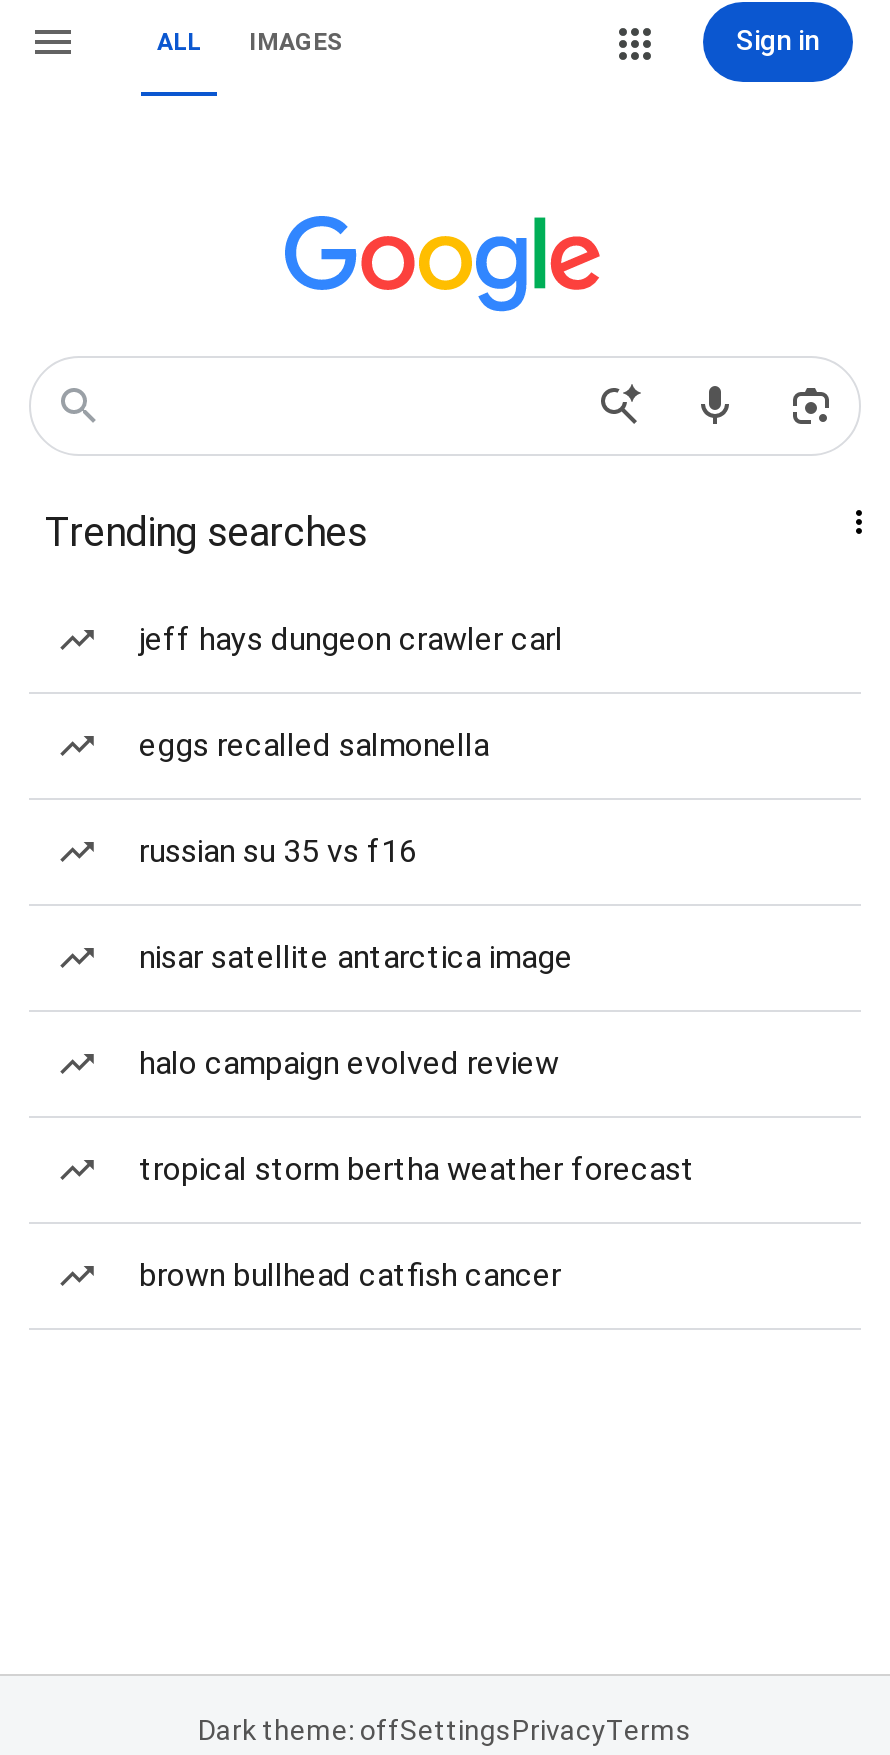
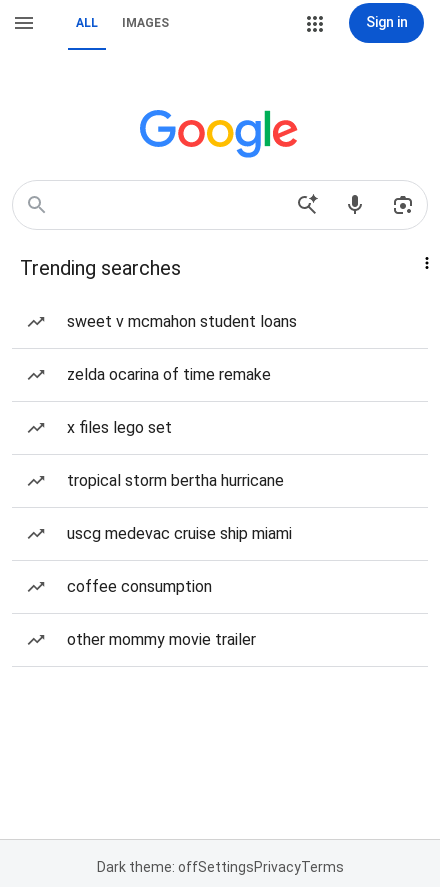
[139,620,563,658] jeff hays dungeon crawler carl -> [67,312,297,331] sweet v mcmahon student loans
[139,726,489,764] eggs recalled salmonella -> [67,365,271,384] zelda ocarina of time remake
[139,832,417,870] russian su 35 vs f16 -> [67,418,172,437] x files lego set
[139,938,573,976] nisar satellite antarctica image -> [67,471,284,490] tropical storm bertha hurricane
[139,1044,559,1082] halo campaign evolved review -> [67,524,292,543] uscg medevac cruise ship miami
[139,1150,695,1188] tropical storm bertha weather forecast -> [67,577,212,596] coffee consumption
[139,1256,561,1294] brown bullhead catfish cancer -> [67,630,256,649] other mommy movie trailer

